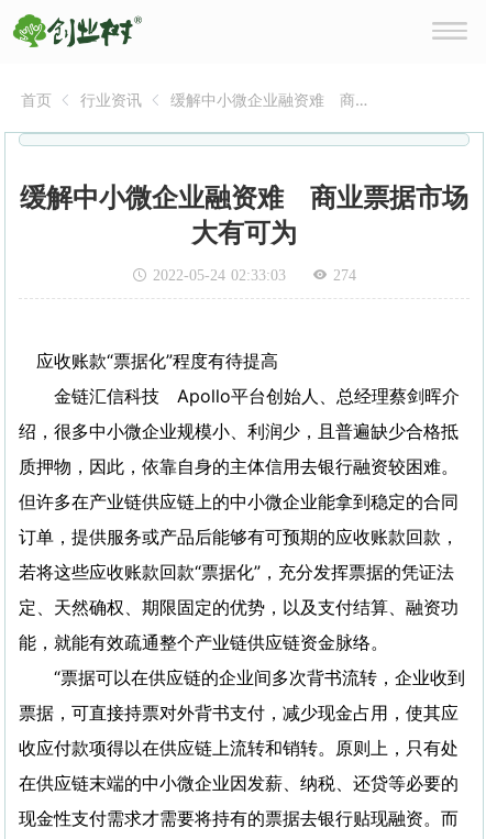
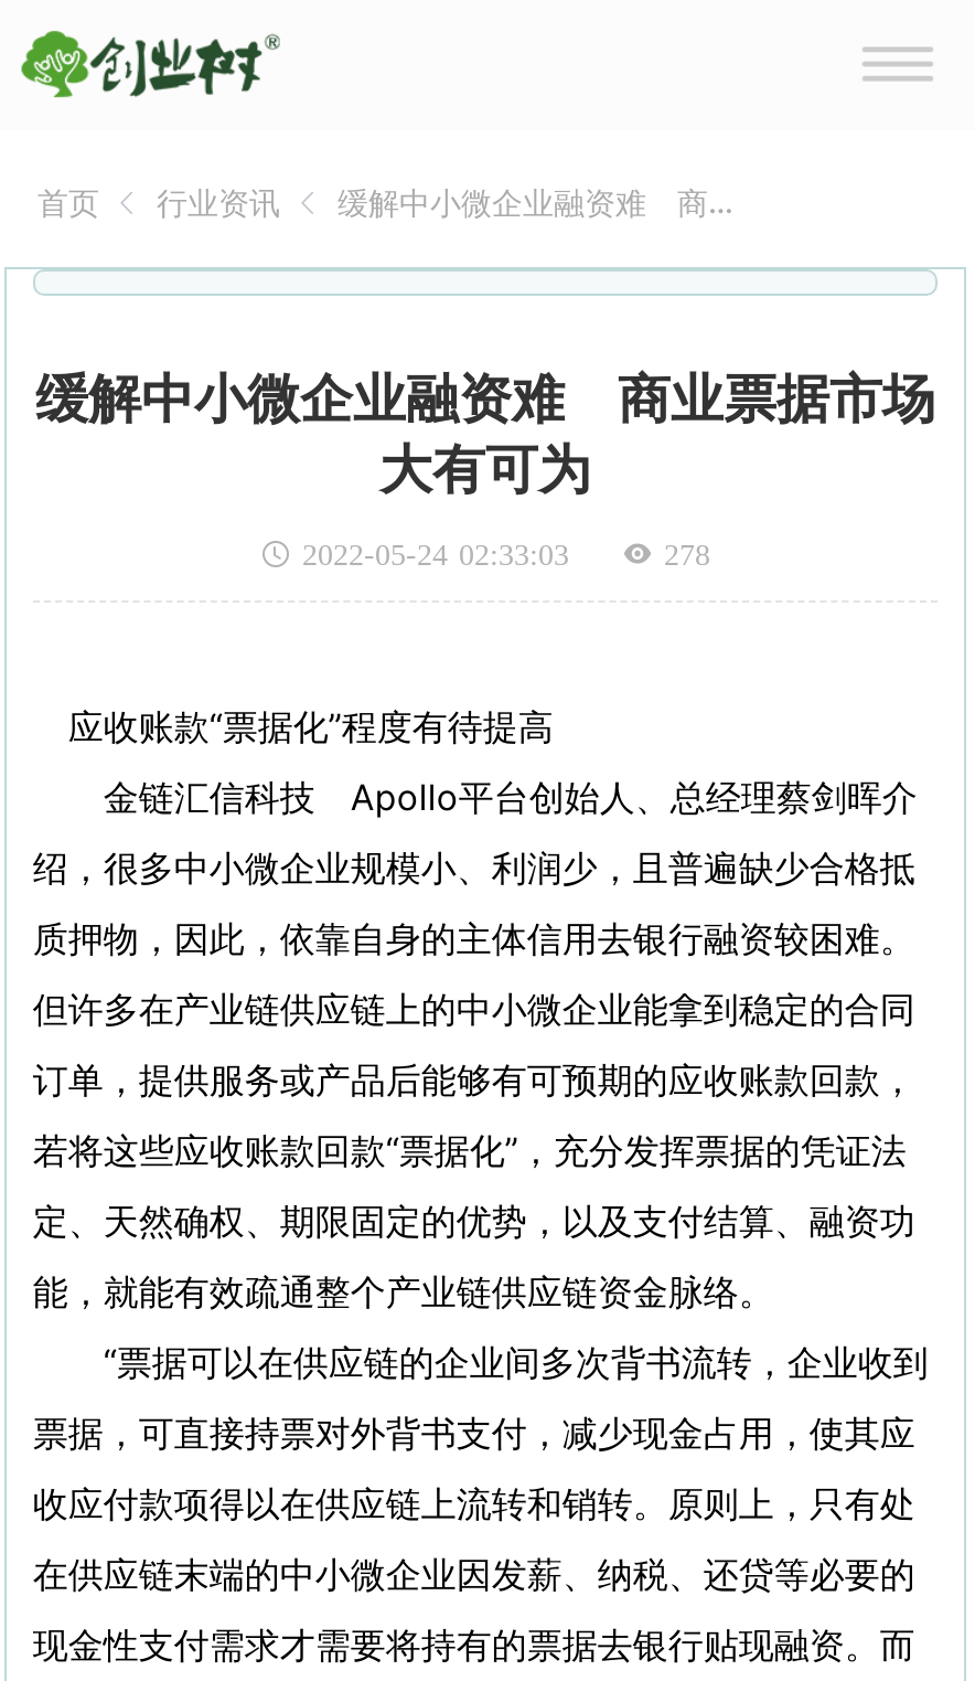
[333,268,356,283] 274 -> [664,539,710,570] 278

